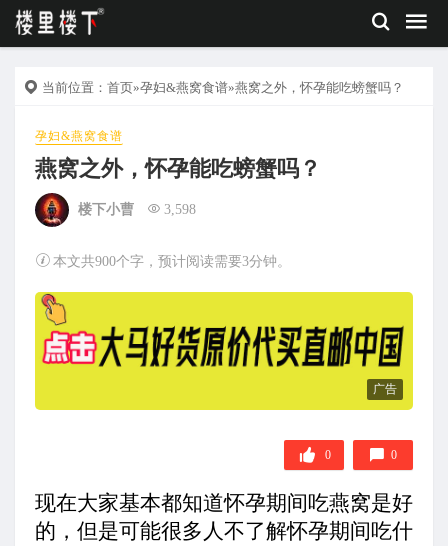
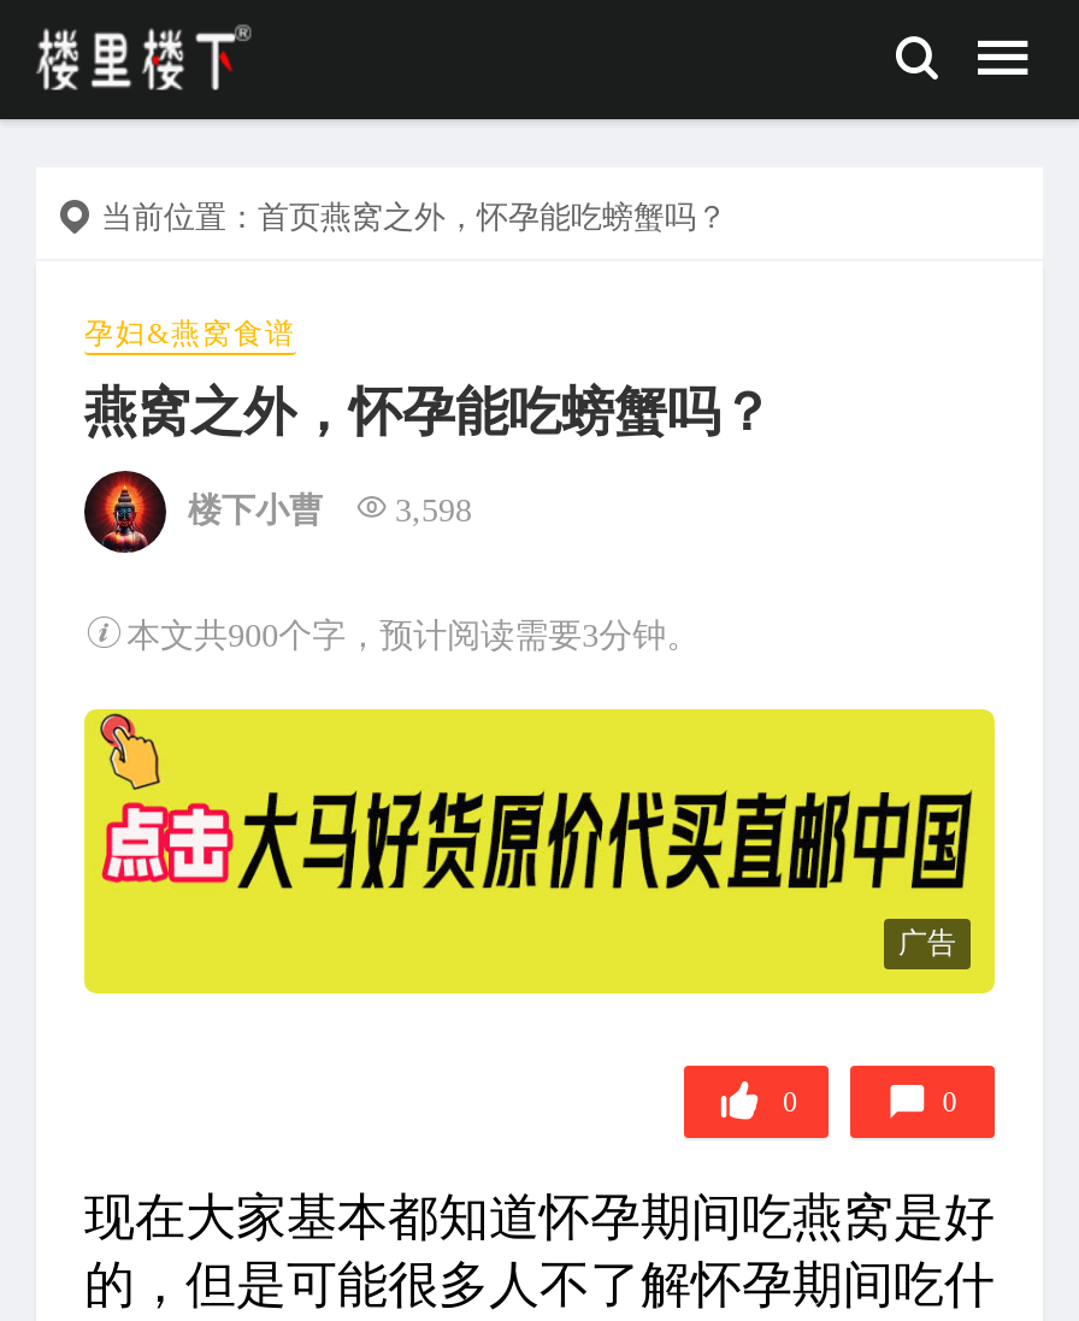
[39,80,404,95] 当前位置：首页»孕妇&燕窝食谱»燕窝之外，怀孕能吃螃蟹吗？ -> [94,199,727,235] 当前位置：首页燕窝之外，怀孕能吃螃蟹吗？

